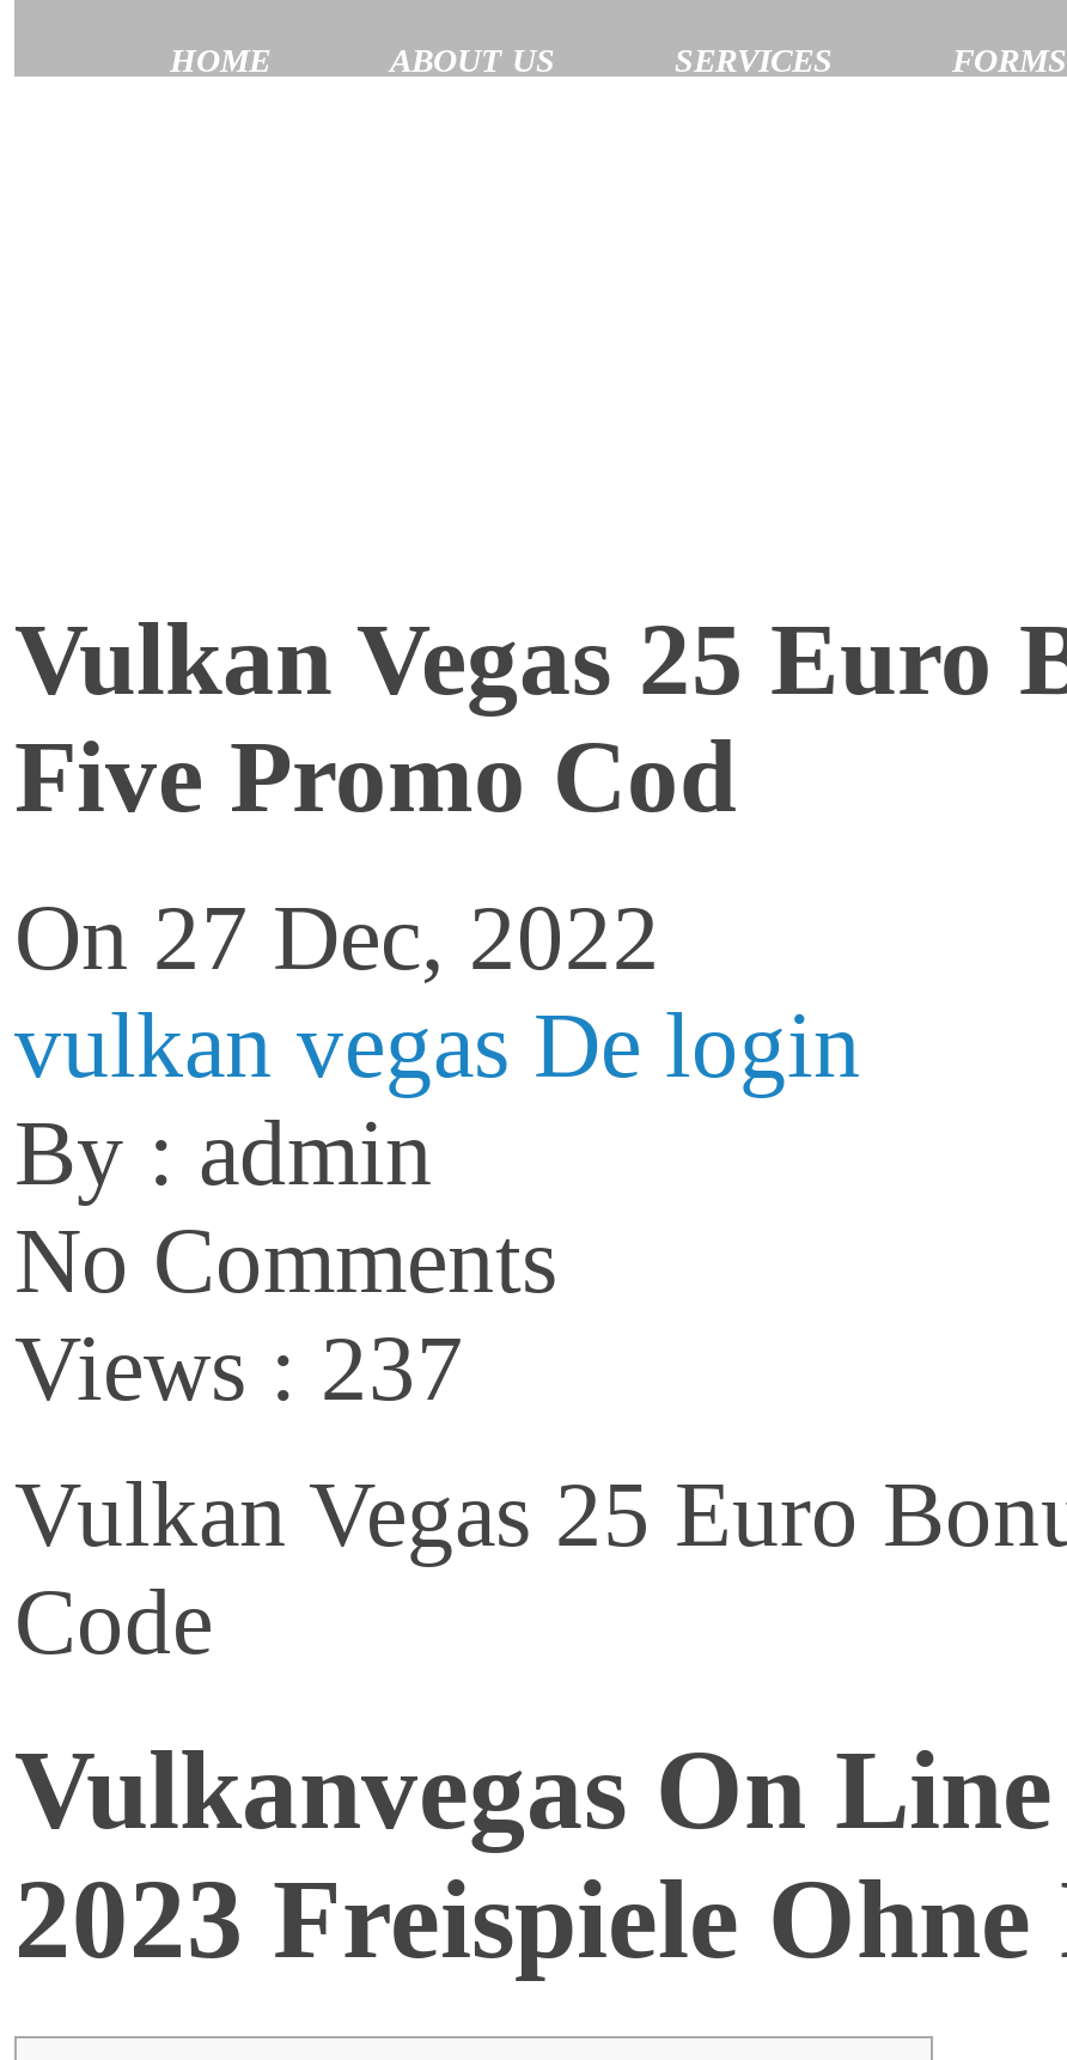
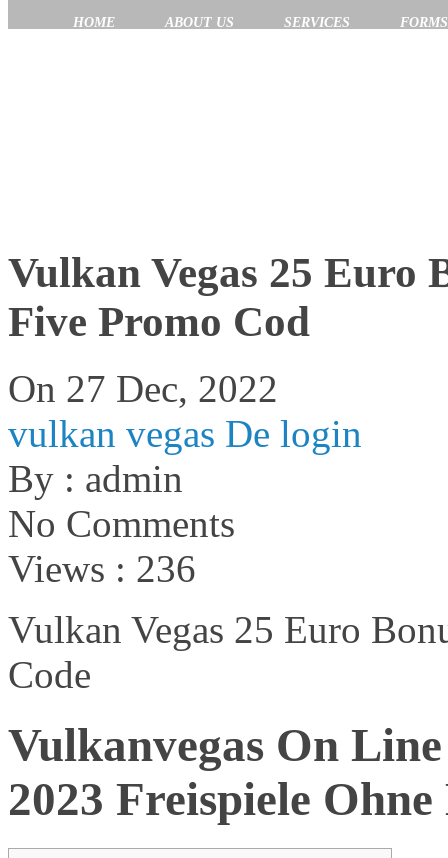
[14,1315,464,1418] Views : 237 -> [8,547,196,590] Views : 236

